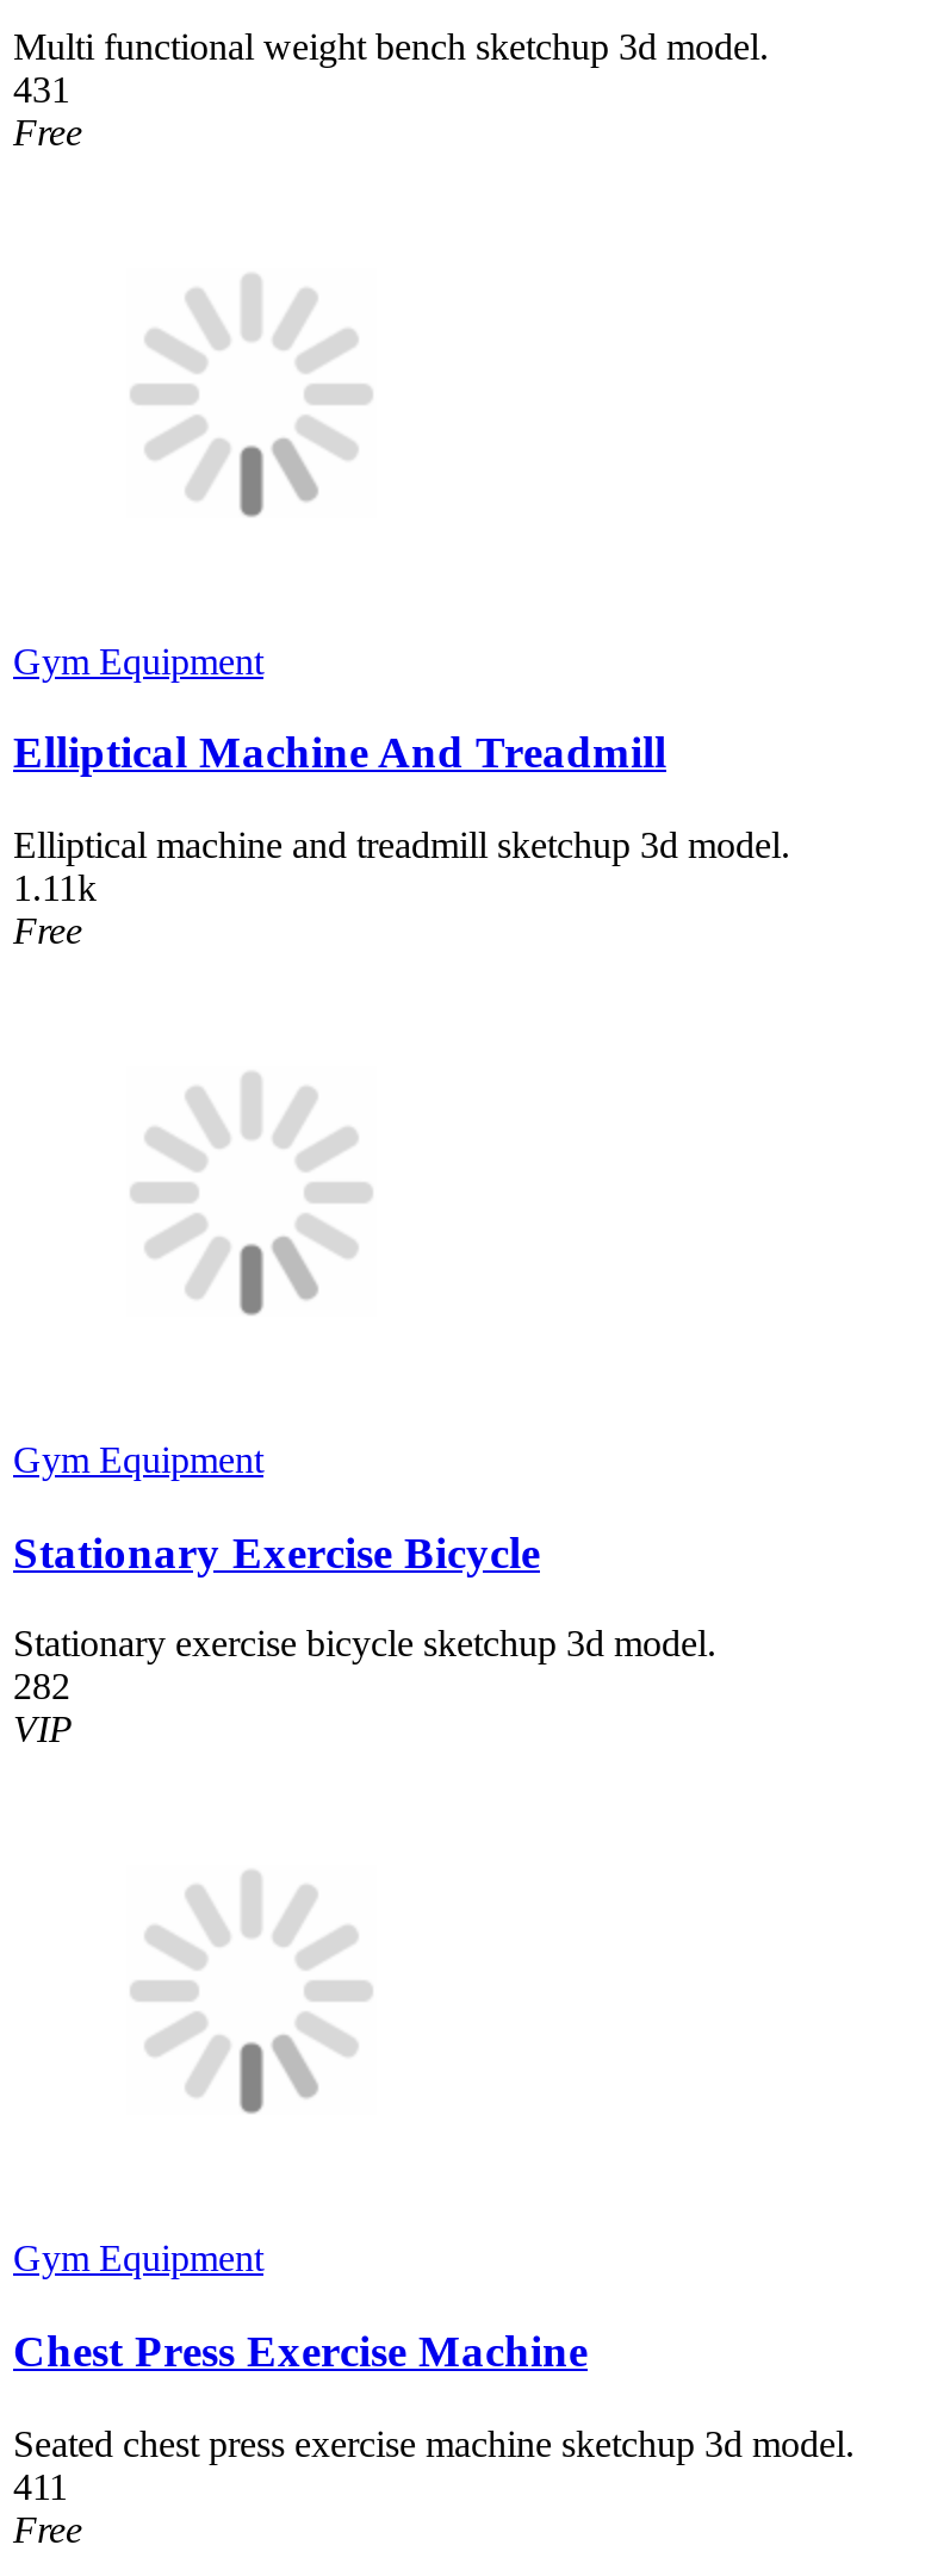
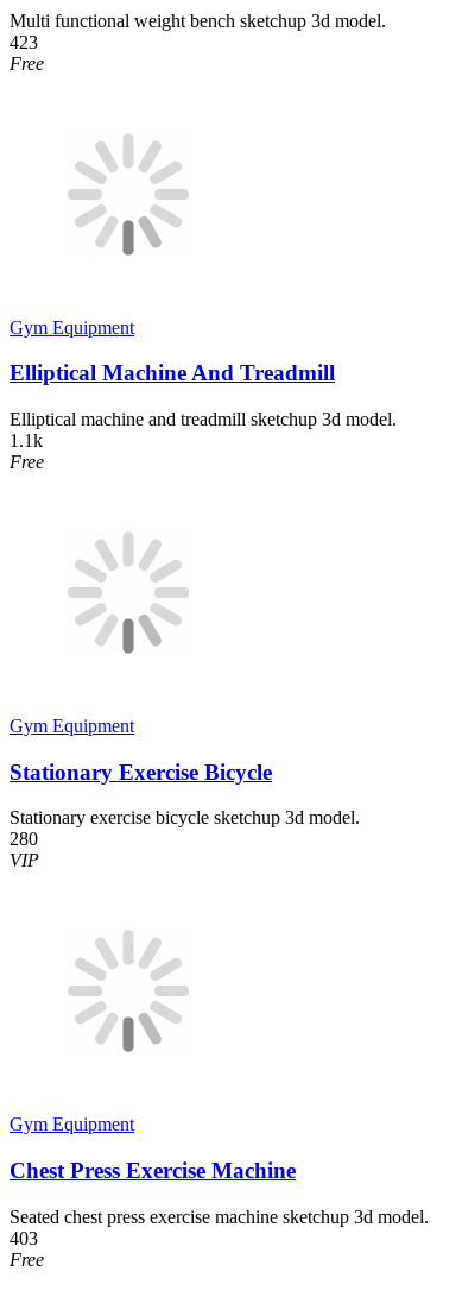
[13,68,70,109] 431 -> [10,32,38,52] 423
[13,867,97,908] 1.11k -> [10,430,43,451] 1.1k
[13,1667,70,1707] 282 -> [10,829,38,849] 280
[13,2466,68,2507] 411 -> [10,1228,38,1248] 403

